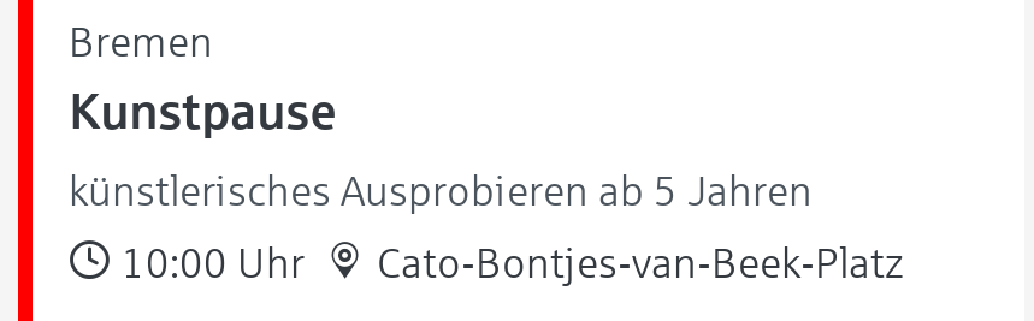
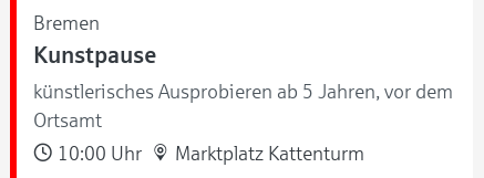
[69,167,813,215] künstlerisches Ausprobieren ab 5 Jahren -> [33,81,453,131] künstlerisches Ausprobieren ab 5 Jahren, vor dem | Ortsamt
[367,239,904,287] Cato-Bontjes-van-Beek-Platz -> [171,143,364,165] Marktplatz Kattenturm

